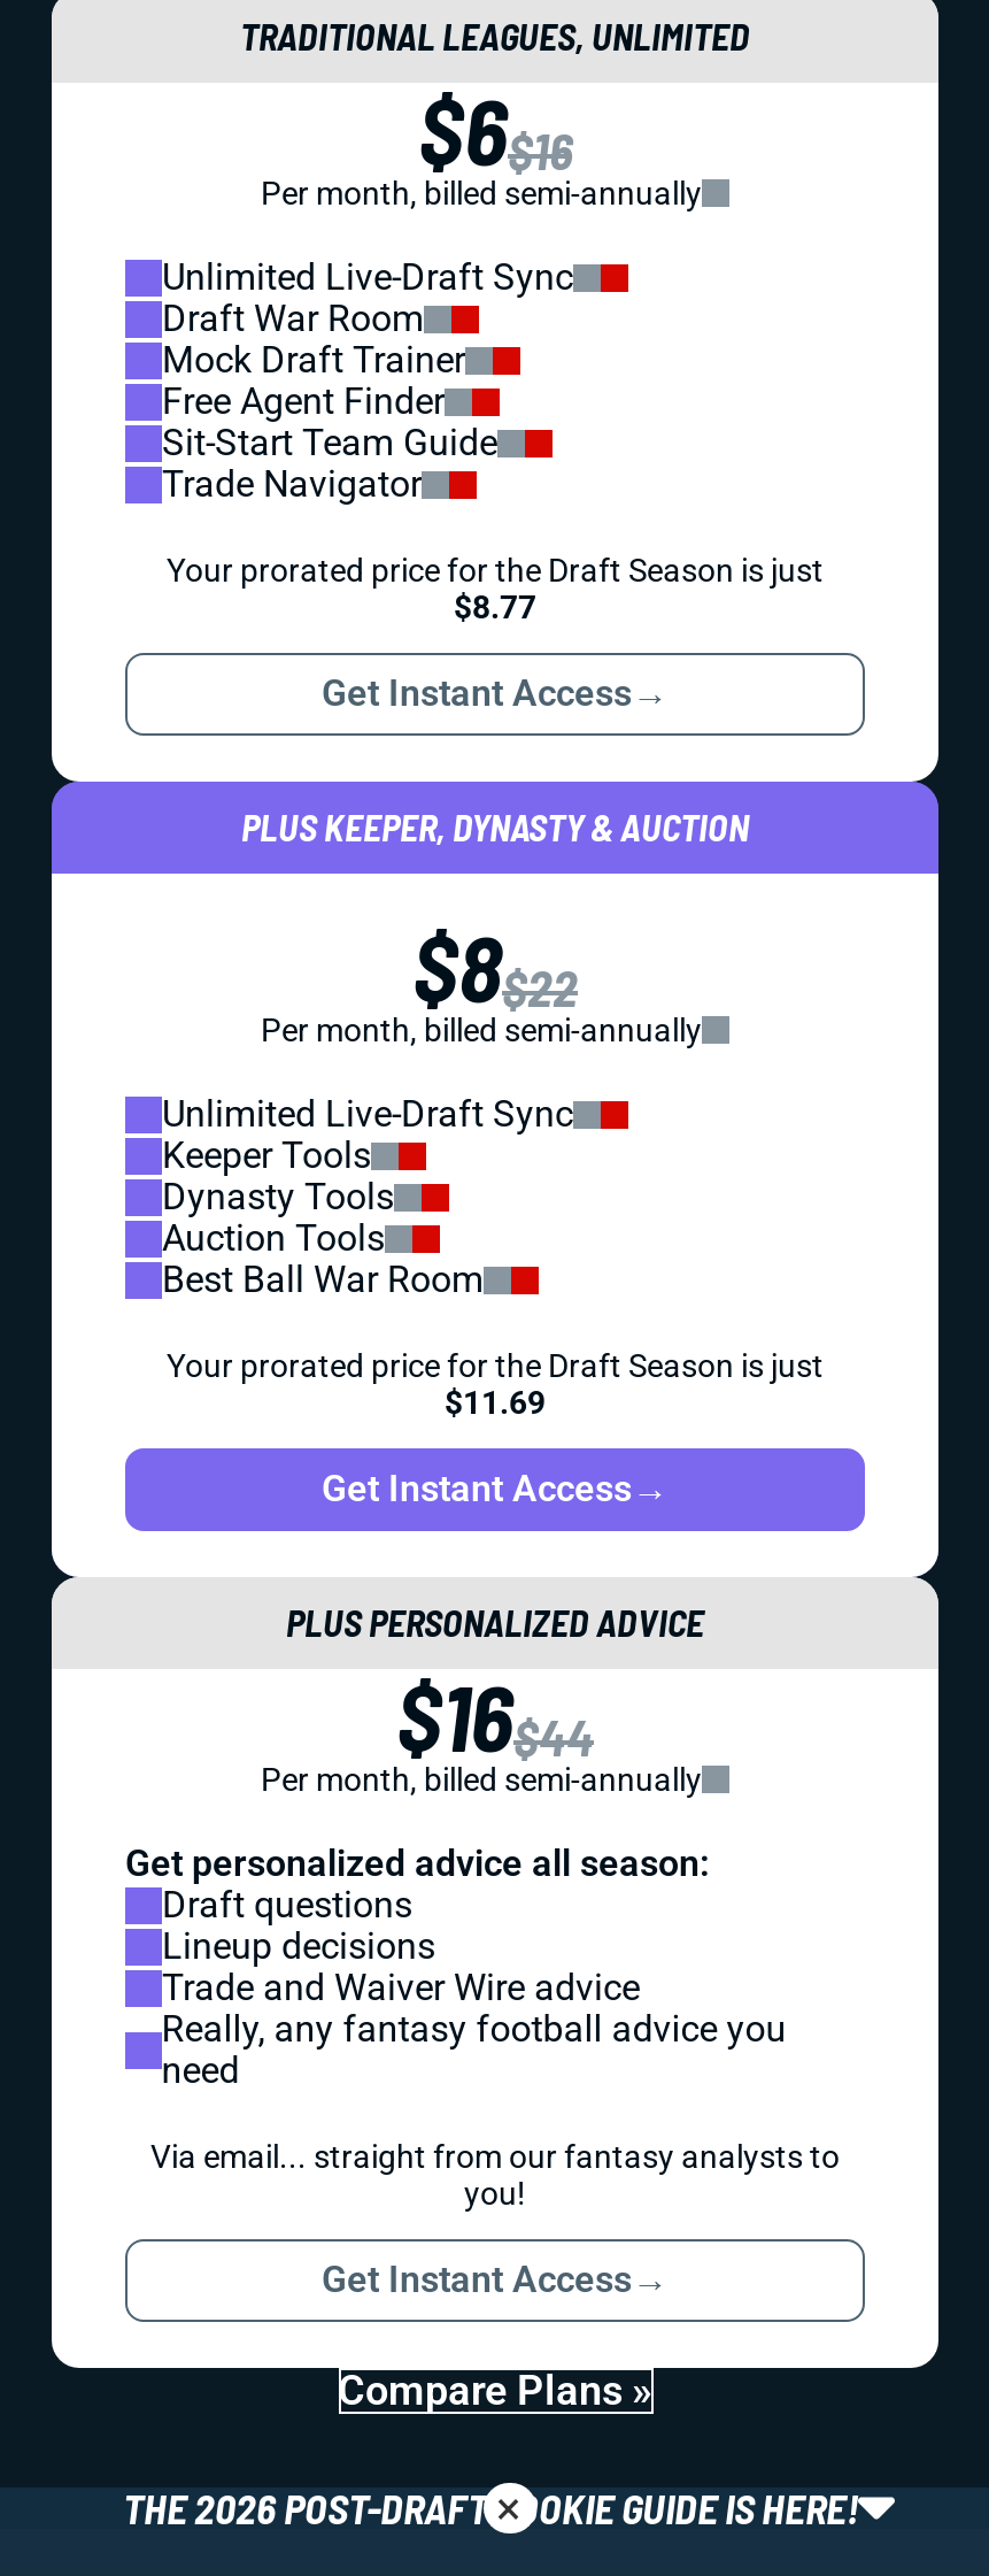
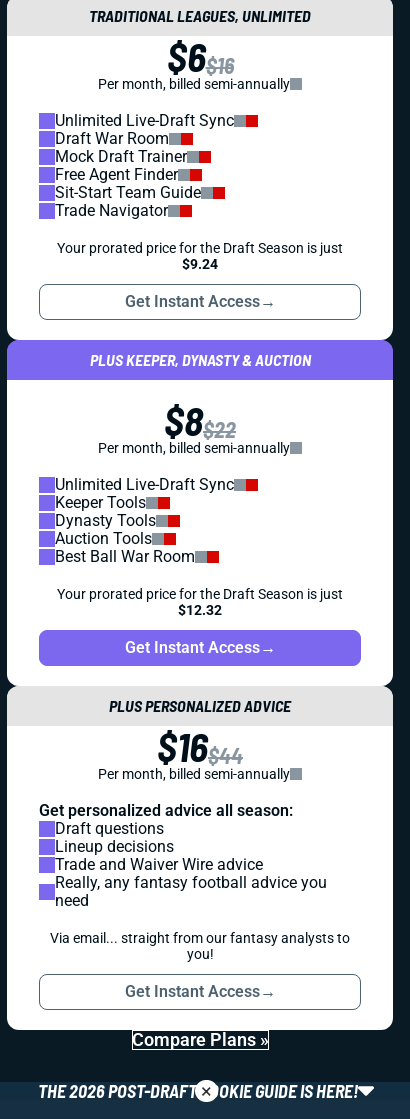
[454,589,536,625] $8.77 -> [182,256,218,272] $9.24
[445,1384,546,1421] $11.69 -> [178,602,222,618] $12.32

